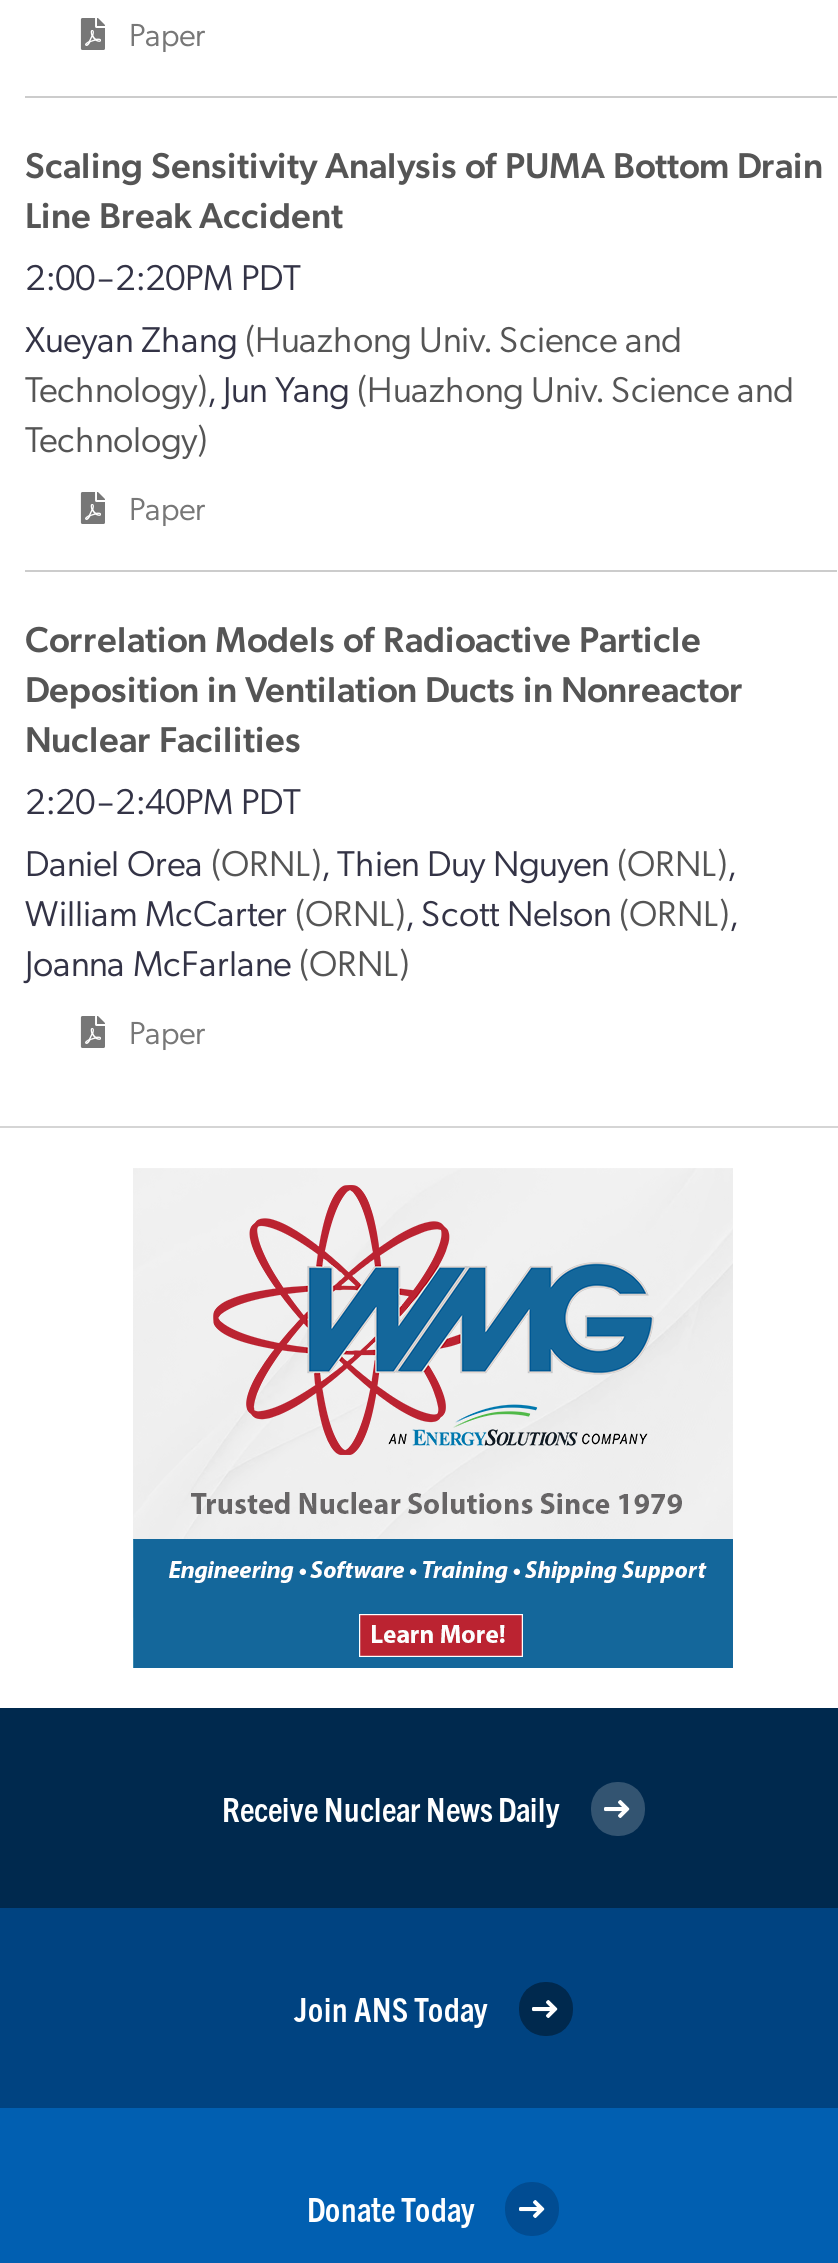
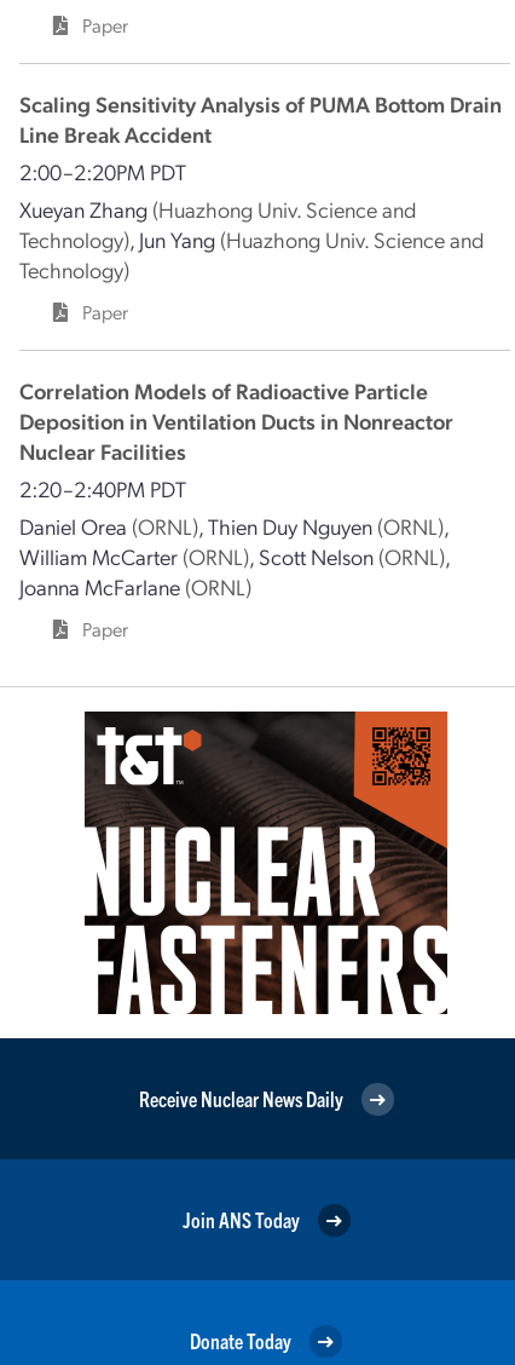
[131,1168,735,1670] [image] -> [83,710,449,1015] [image]

